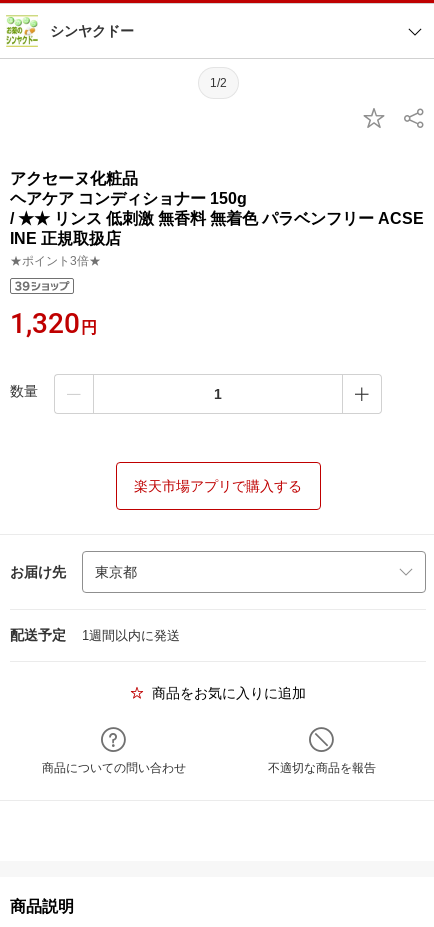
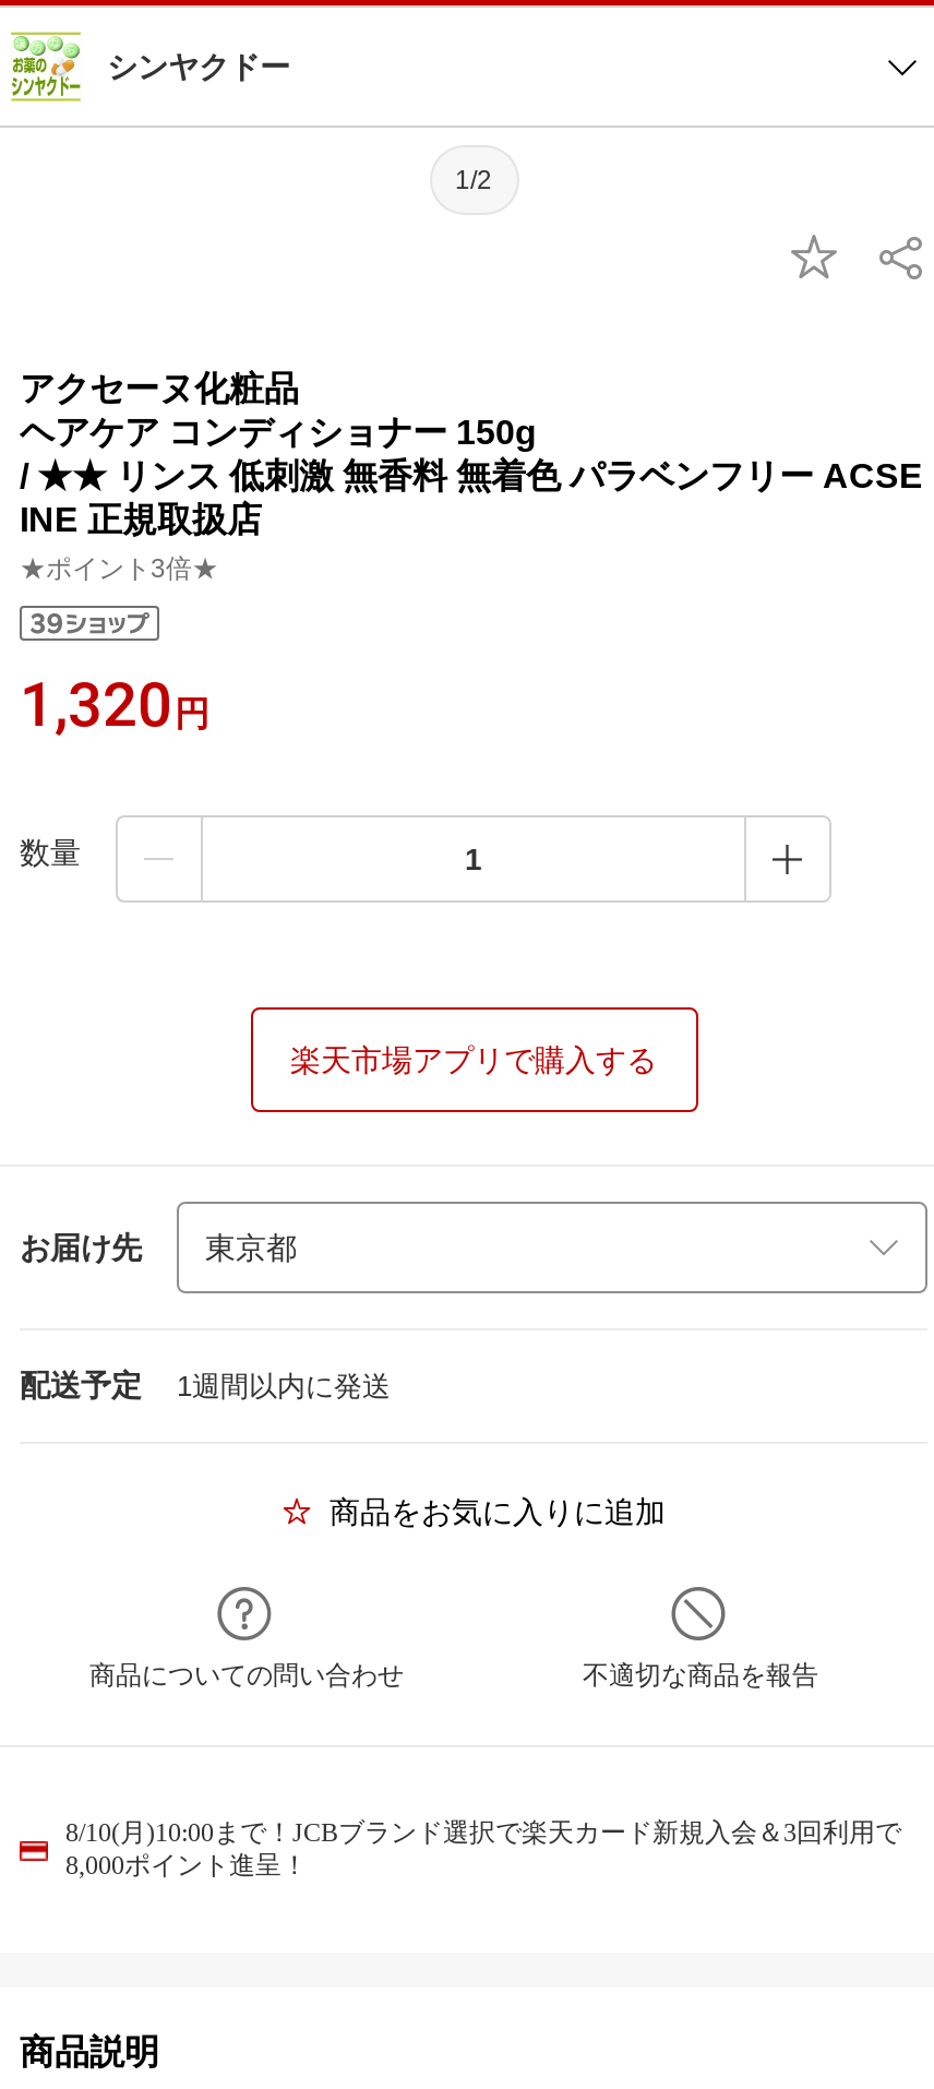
none -> [65,1817,901,1881] 8/10(月)10:00まで！JCBブランド選択で楽天カード新規入会＆3回利用で | 8,000ポイント進呈！

